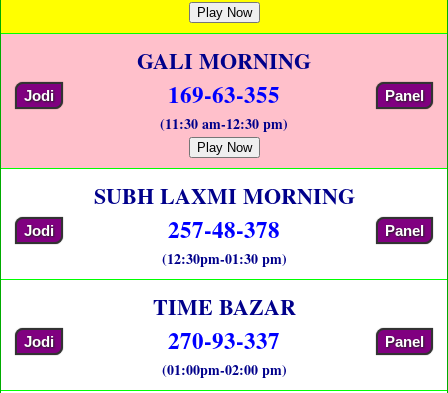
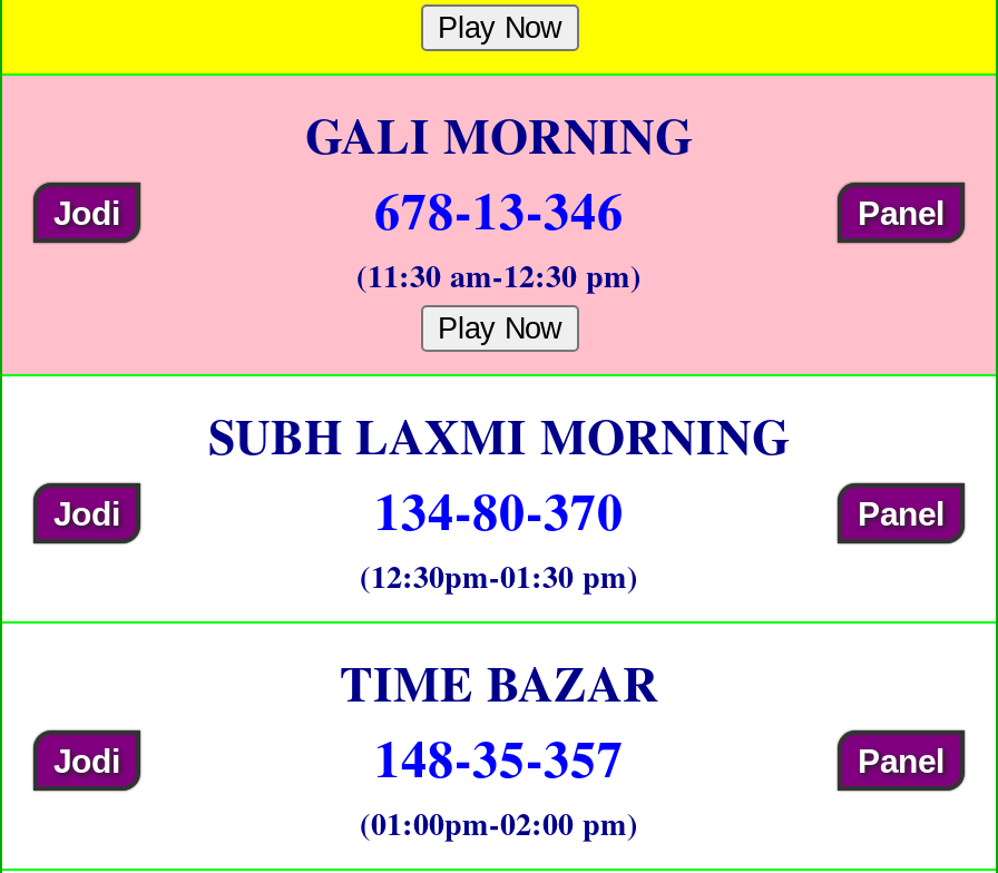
[168,77,280,111] 169-63-355 -> [374,171,624,247] 678-13-346
[168,212,280,246] 257-48-378 -> [374,472,624,547] 134-80-370
[168,323,280,357] 270-93-337 -> [374,719,624,795] 148-35-357

